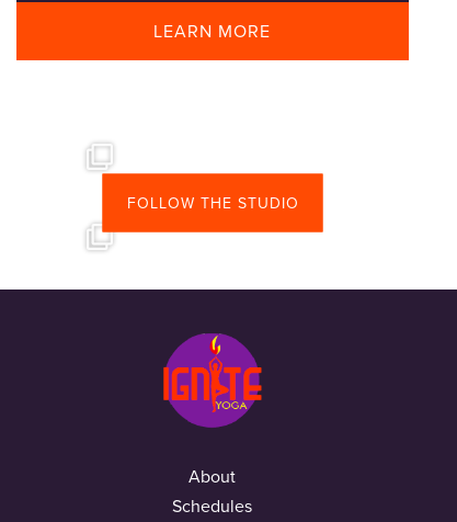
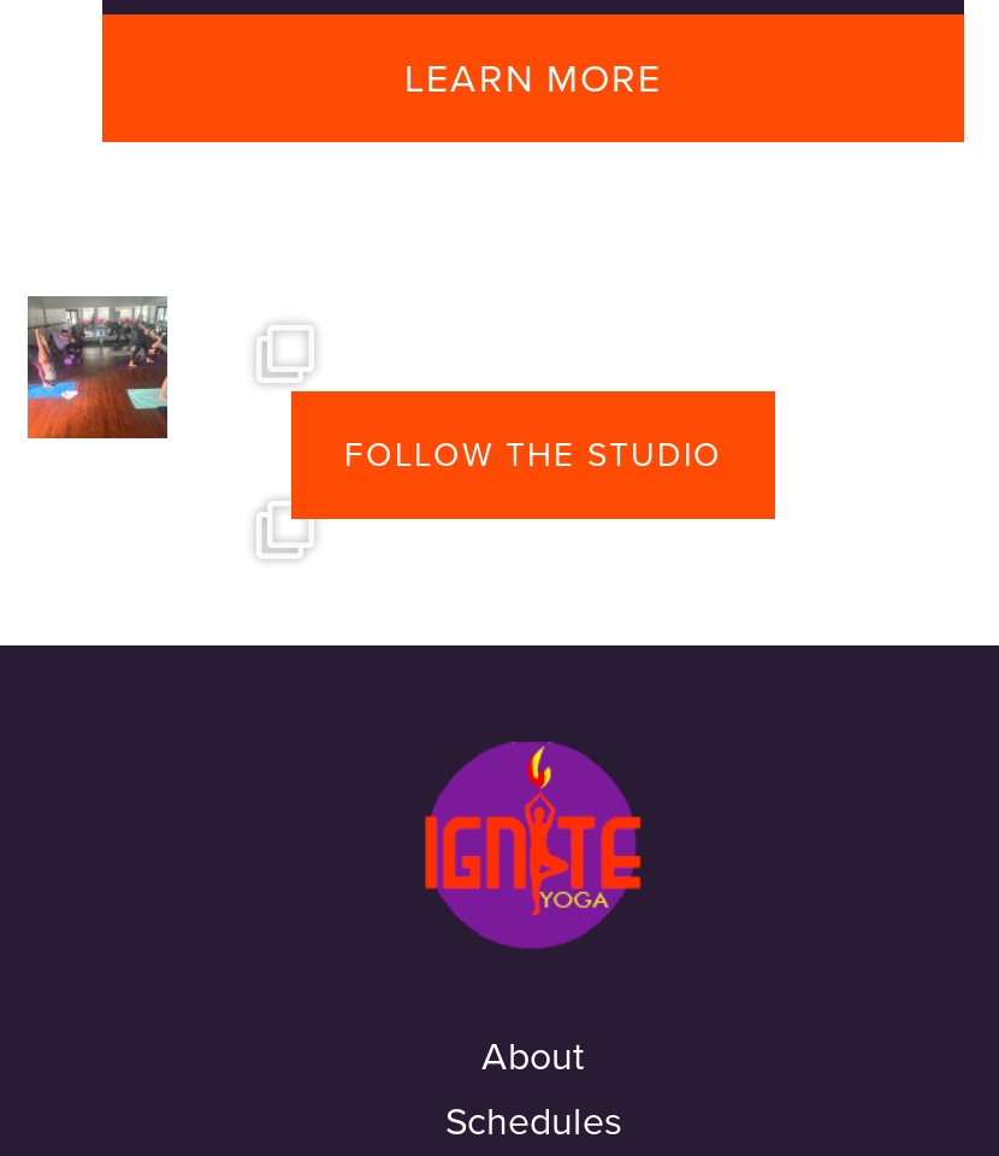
none -> [25,294,170,441] [image]

